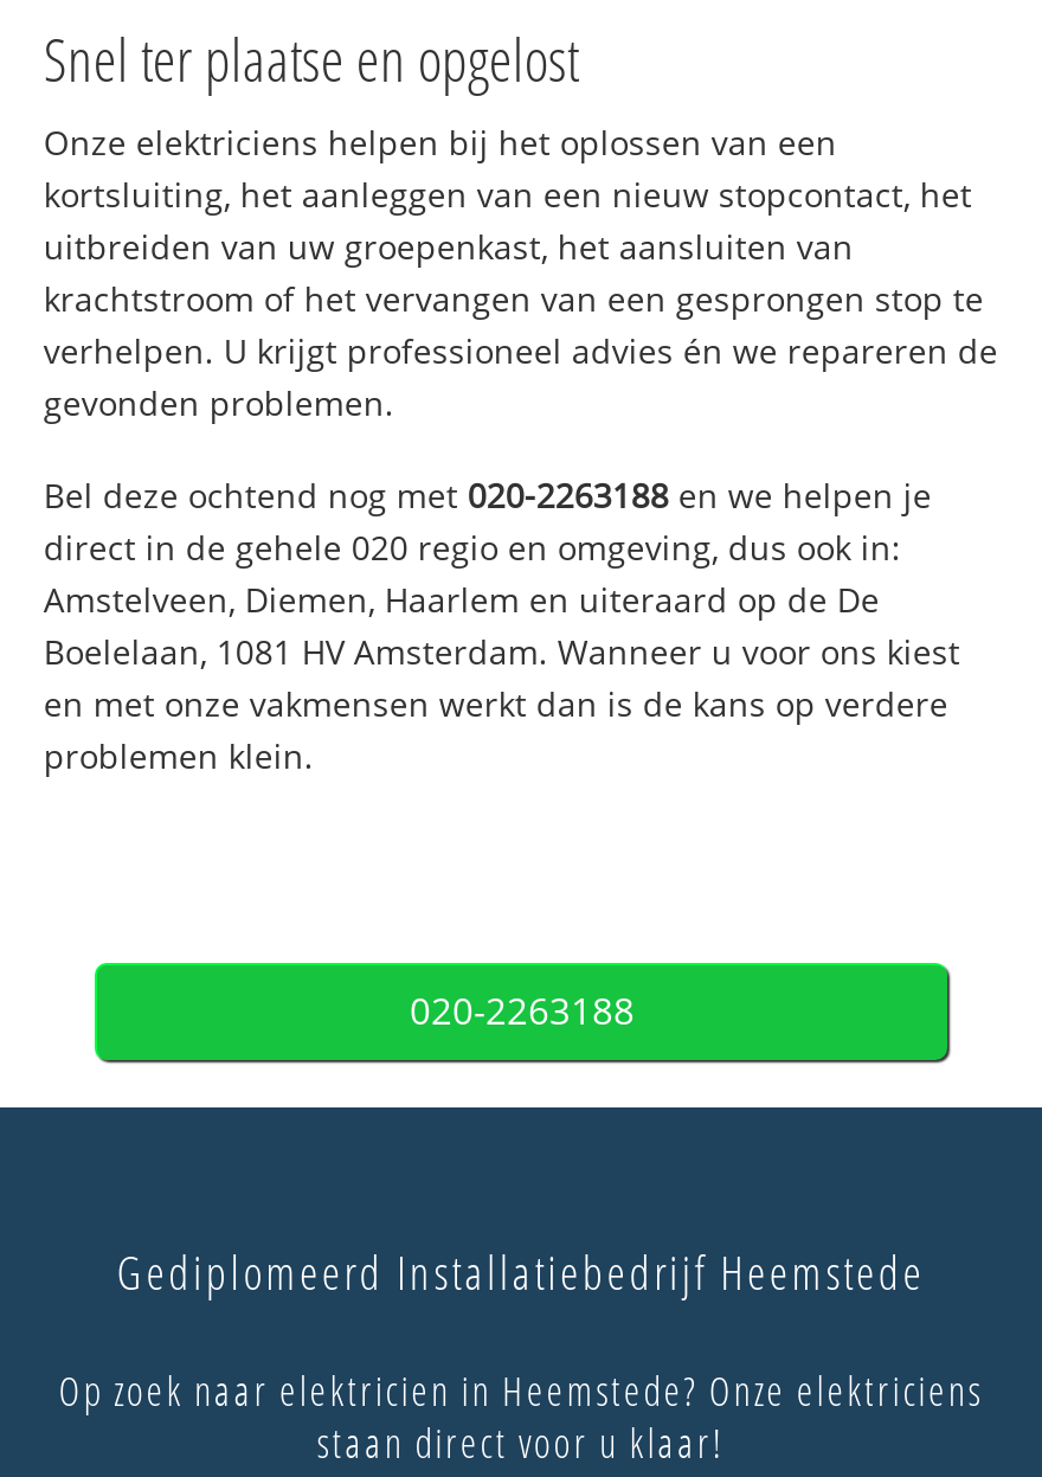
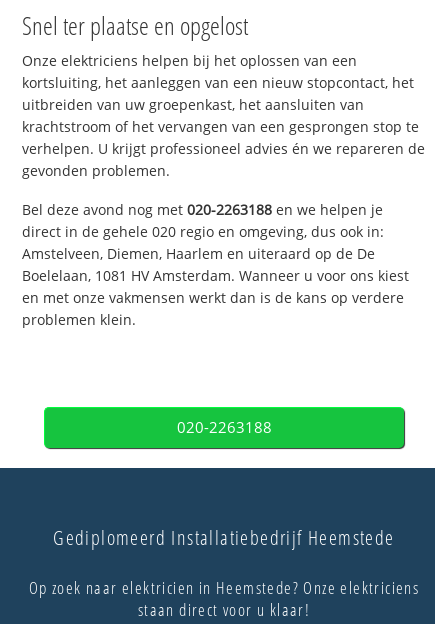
[44,472,932,517] Bel deze ochtend nog met 020-2263188 en we helpen je -> [22,200,383,219] Bel deze avond nog met 020-2263188 en we helpen je

